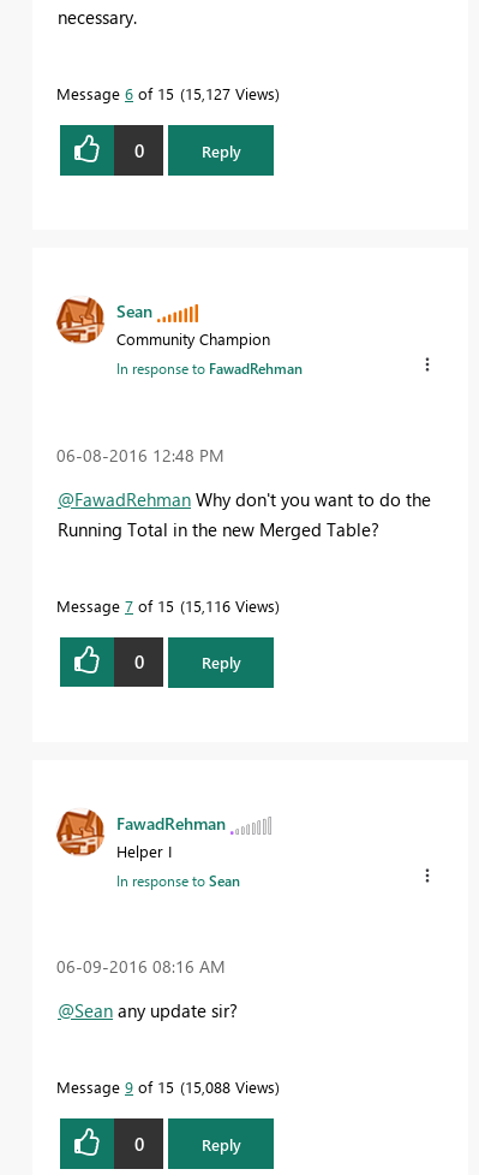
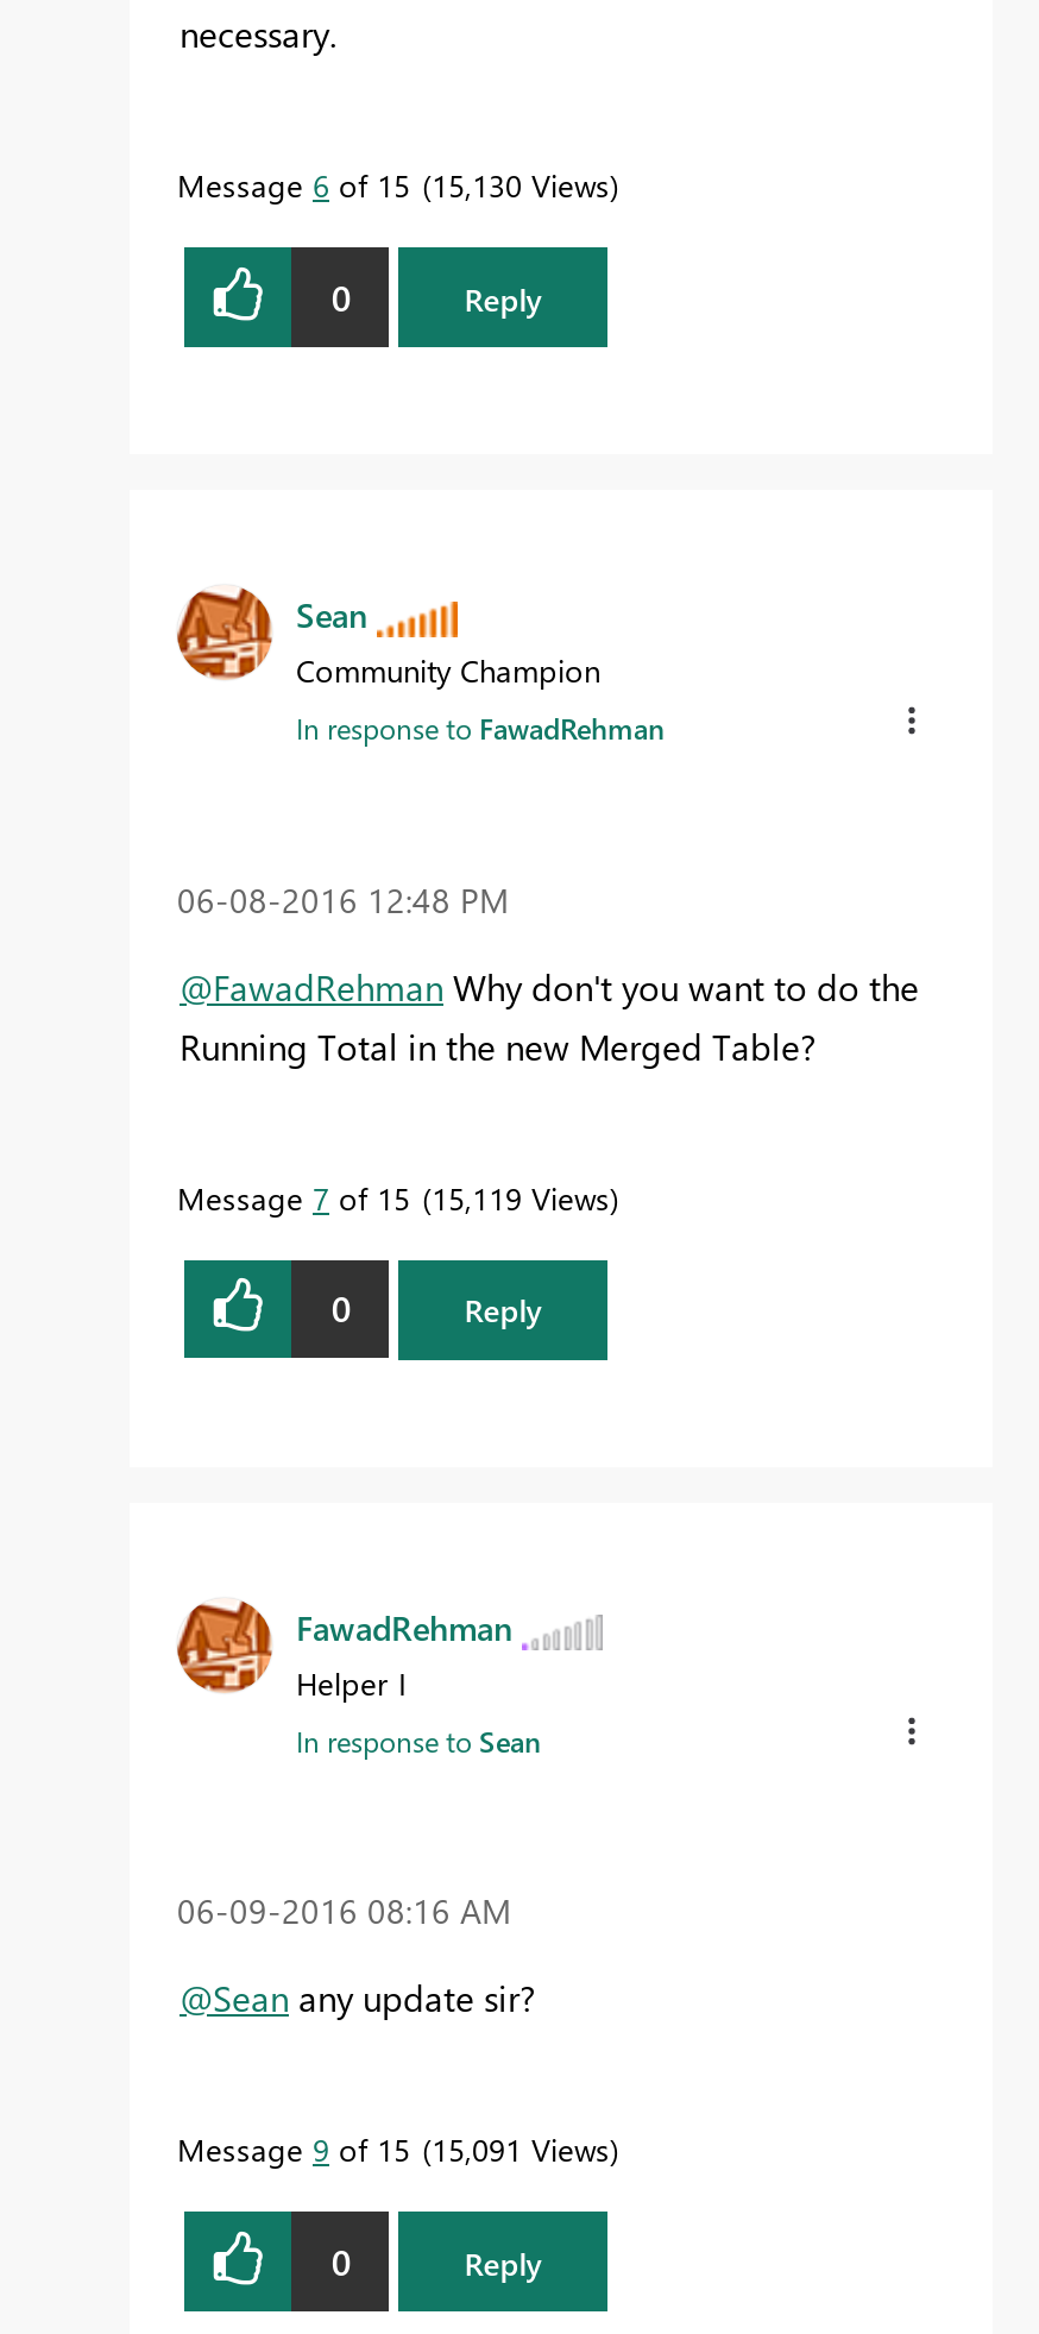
[56,83,275,104] Message 6 of 15 15,127 Views -> [177,165,610,205] Message 6 of 15 15,130 Views
[56,595,275,615] Message 7 of 15 15,116 Views -> [177,1176,610,1217] Message 7 of 15 15,119 Views
[56,1077,275,1097] Message 9 of 15 15,088 Views -> [177,2129,610,2169] Message 9 of 15 15,091 Views

